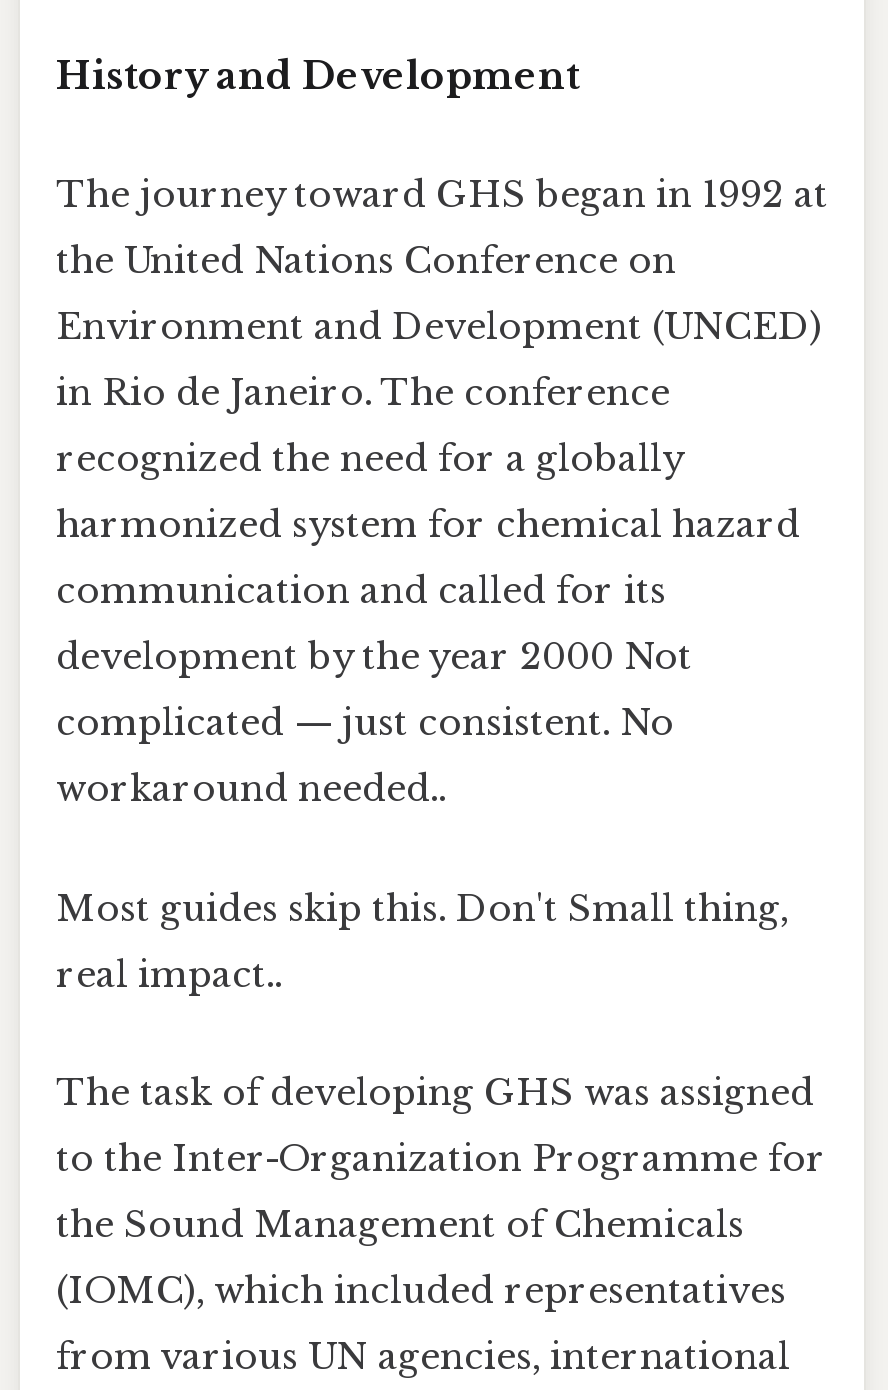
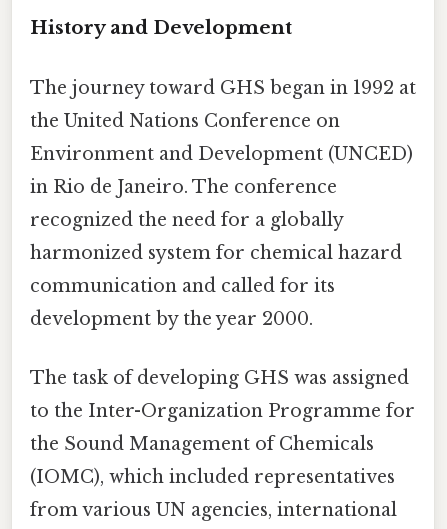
[56,636,788,997] development by the year 2000 Not | complicated — just consistent. No | workaround needed.. | Most guides skip this. Don't Small thing, | real impact.. -> [30,308,313,330] development by the year 2000.

